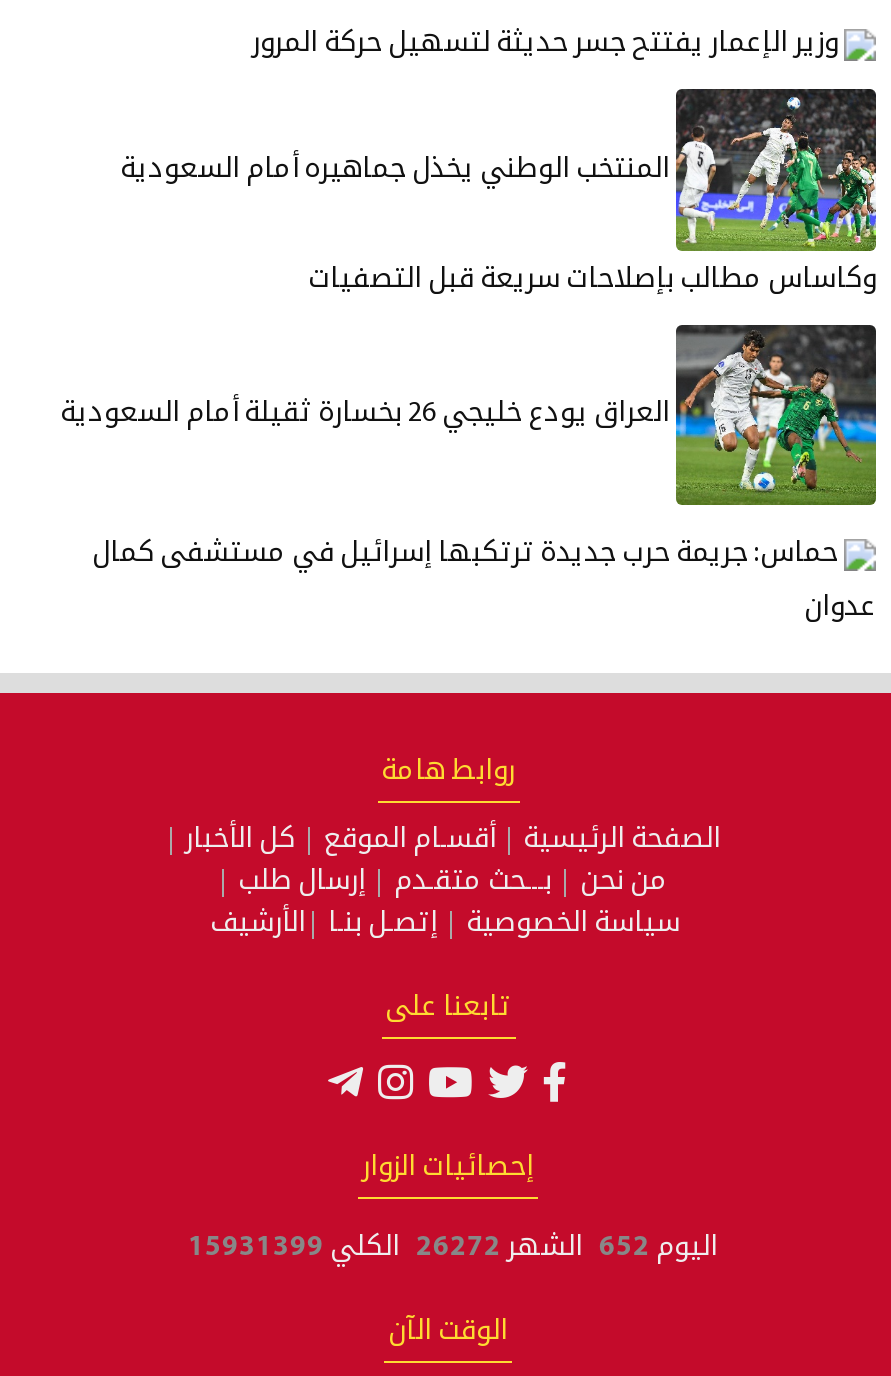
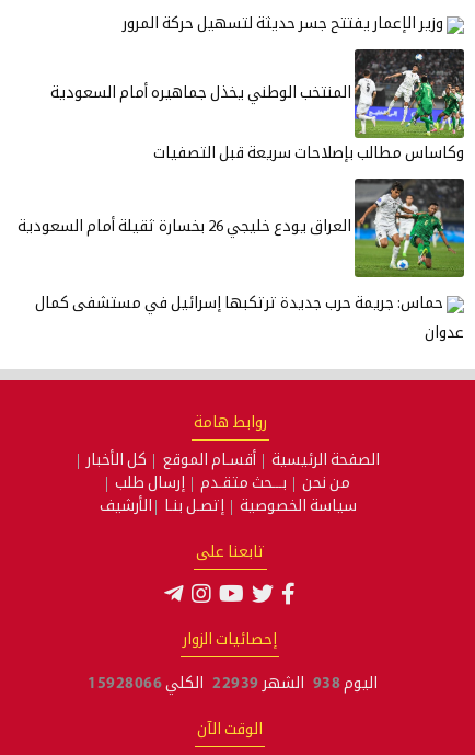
[188,1233,718,1263] اليوم 652 الشهر 26272 الكلي 15931399 -> [88,676,378,693] اليوم 938 الشهر 22939 الكلي 15928066

